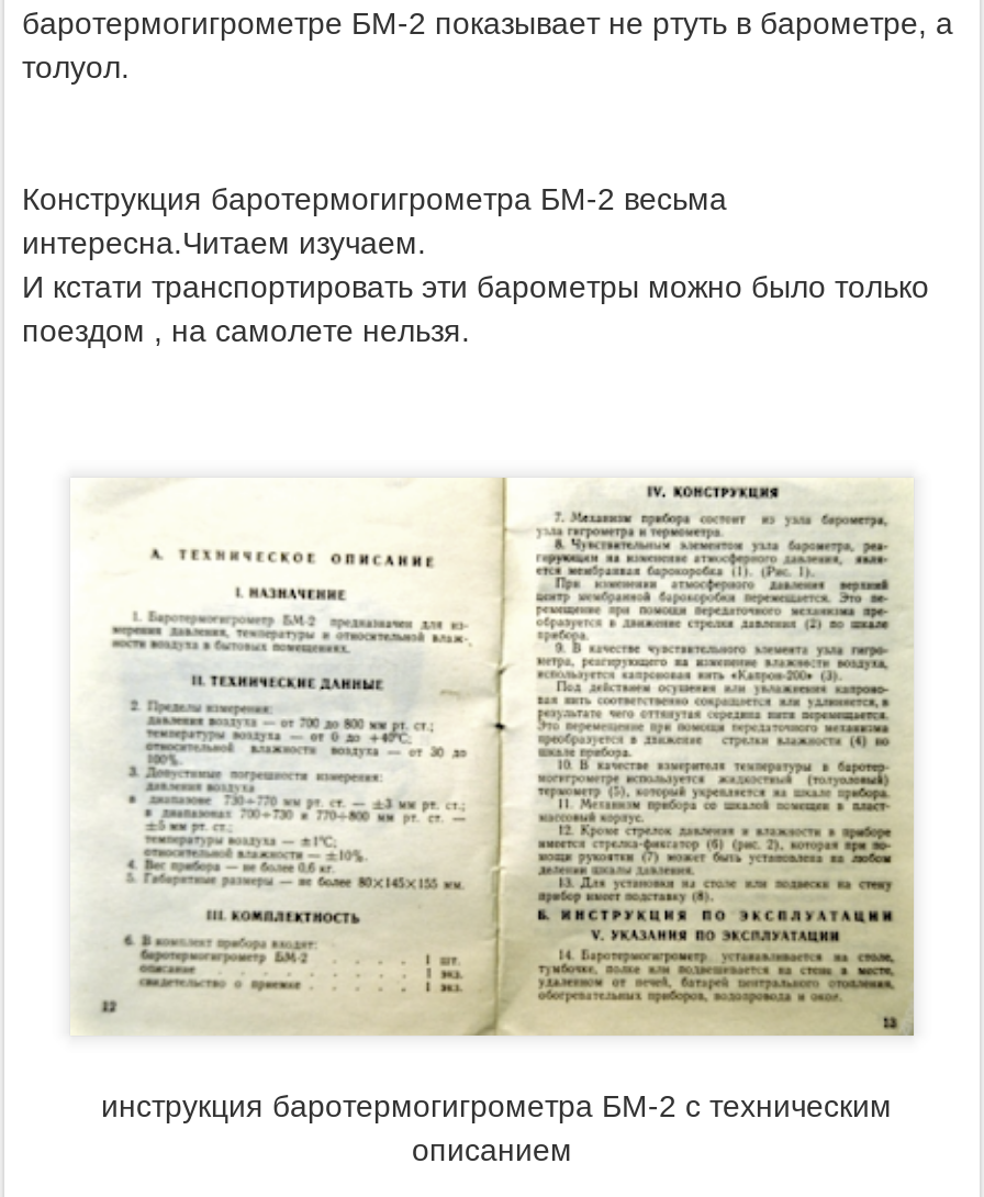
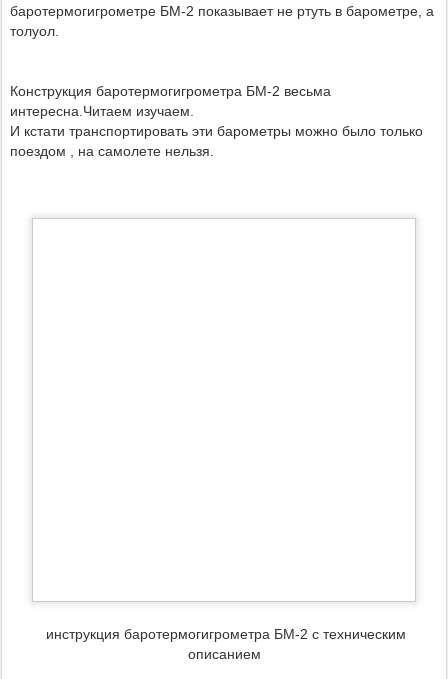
[75,477,916,1039] [image] -> none

